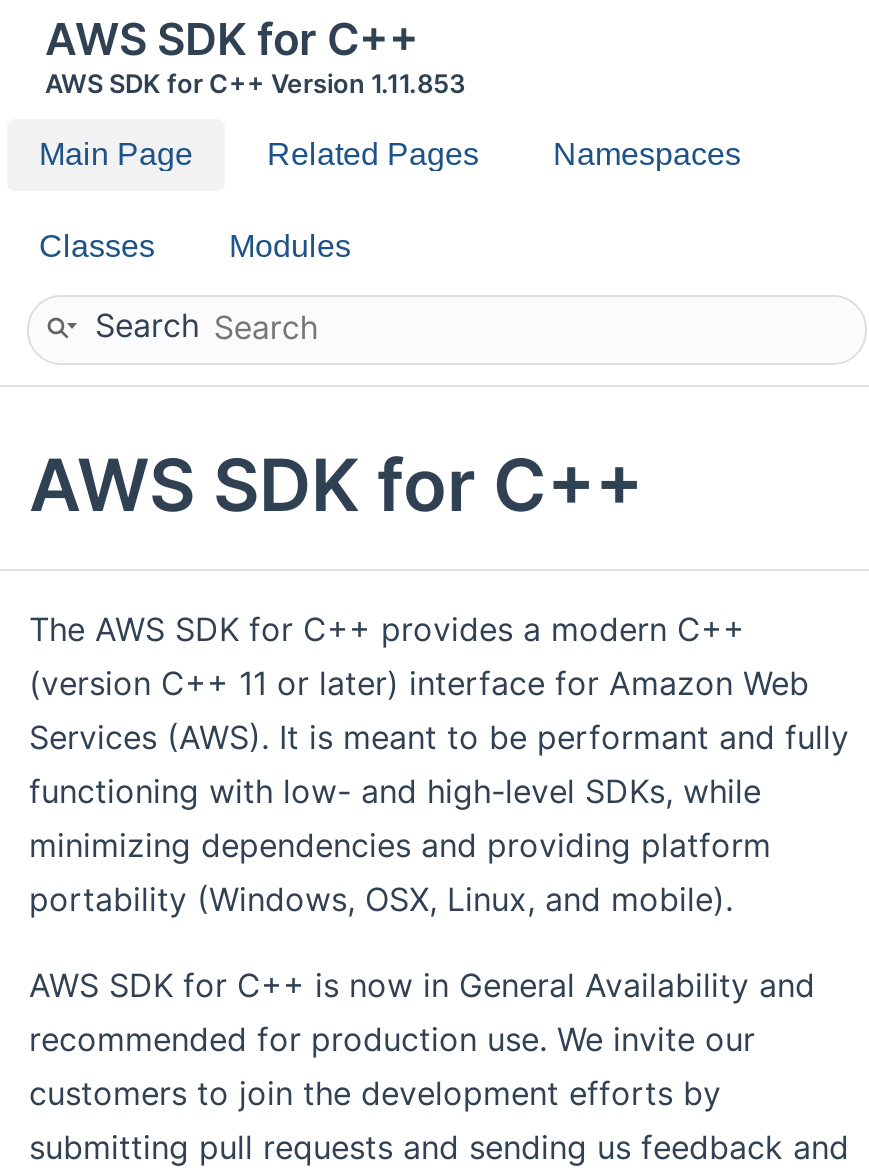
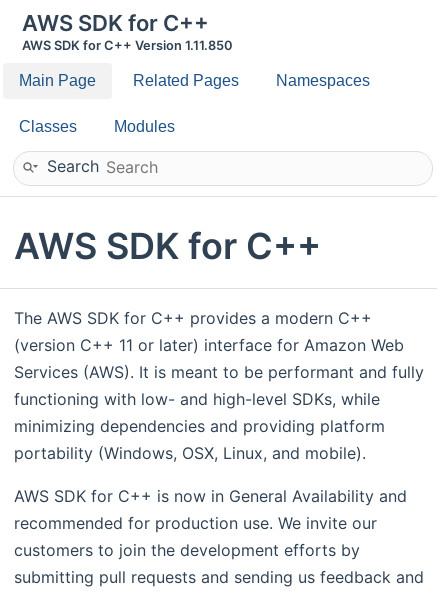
[45,69,465,99] AWS SDK for C++ Version 1.11.853 -> [22,38,233,53] AWS SDK for C++ Version 1.11.850

